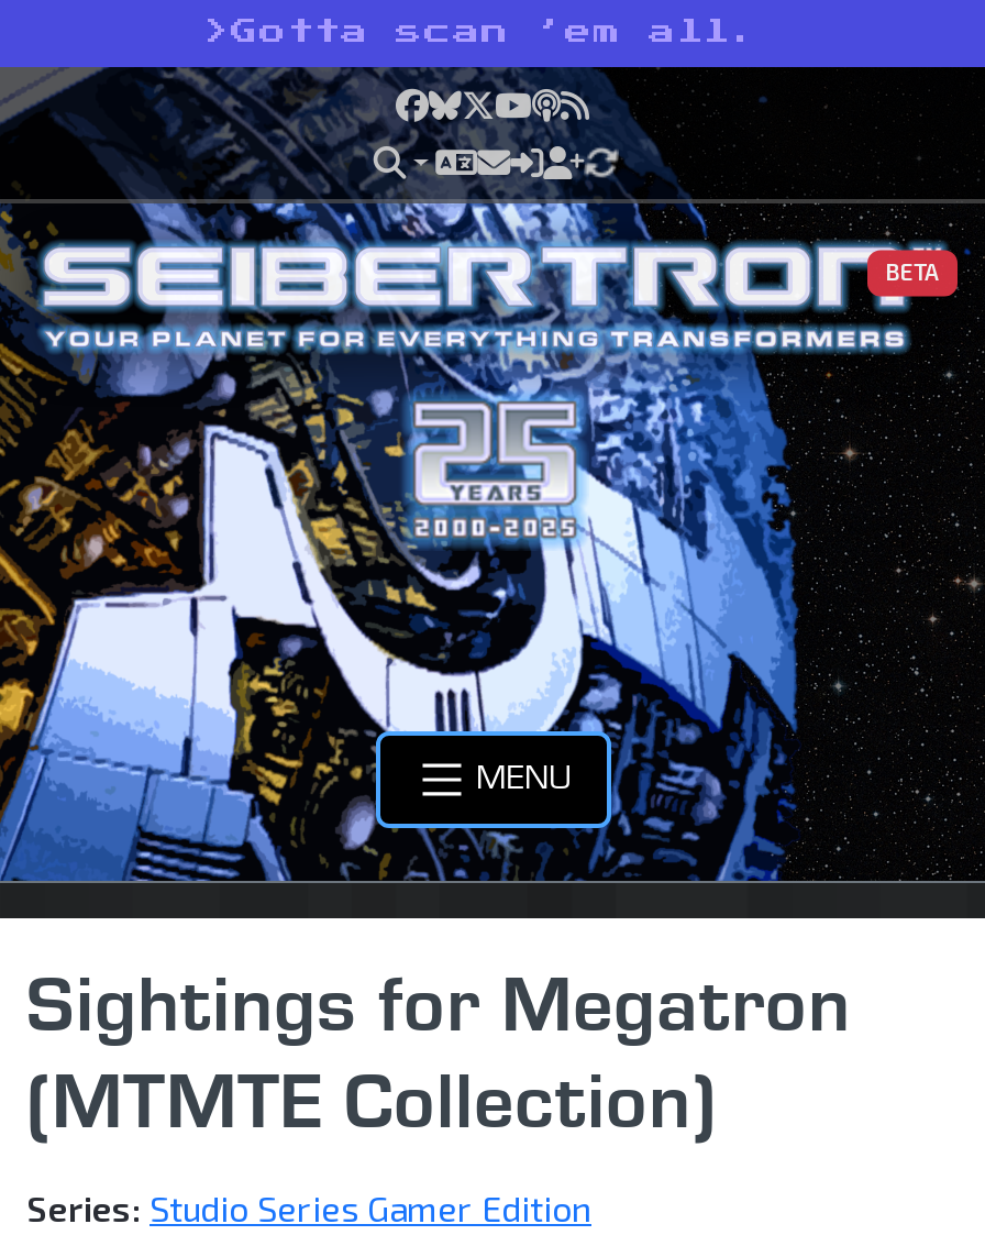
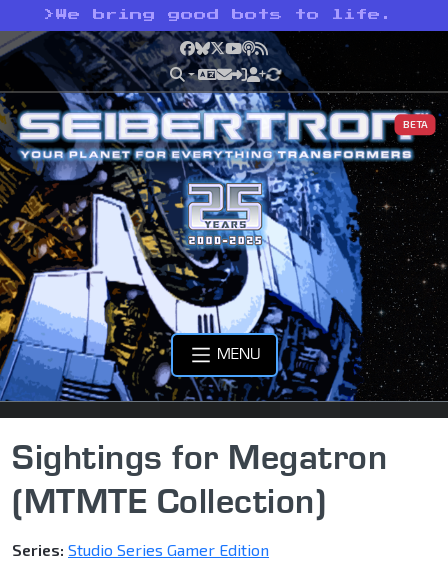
[204,19,756,45] > Gotta scan ’em all. -> [44,9,393,21] > We bring good bots to life.

